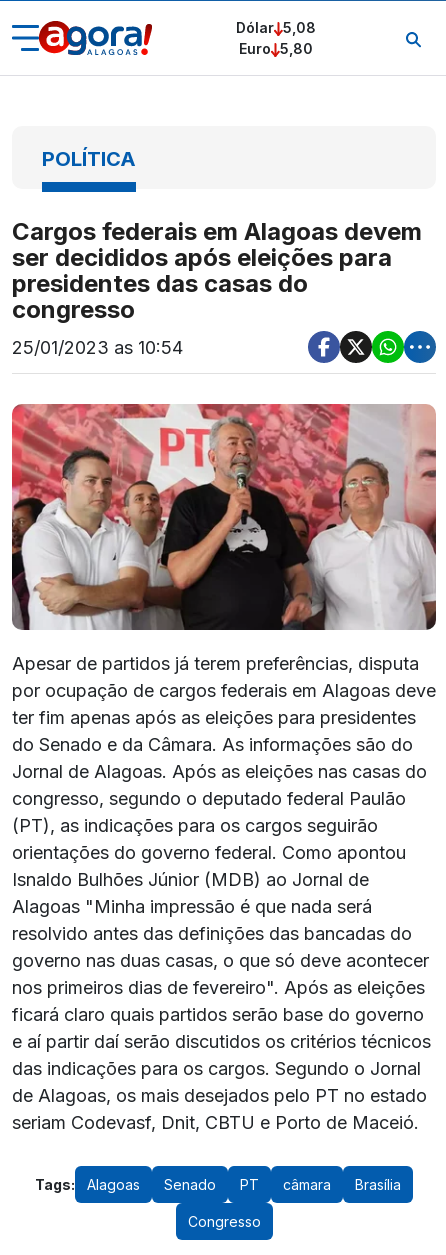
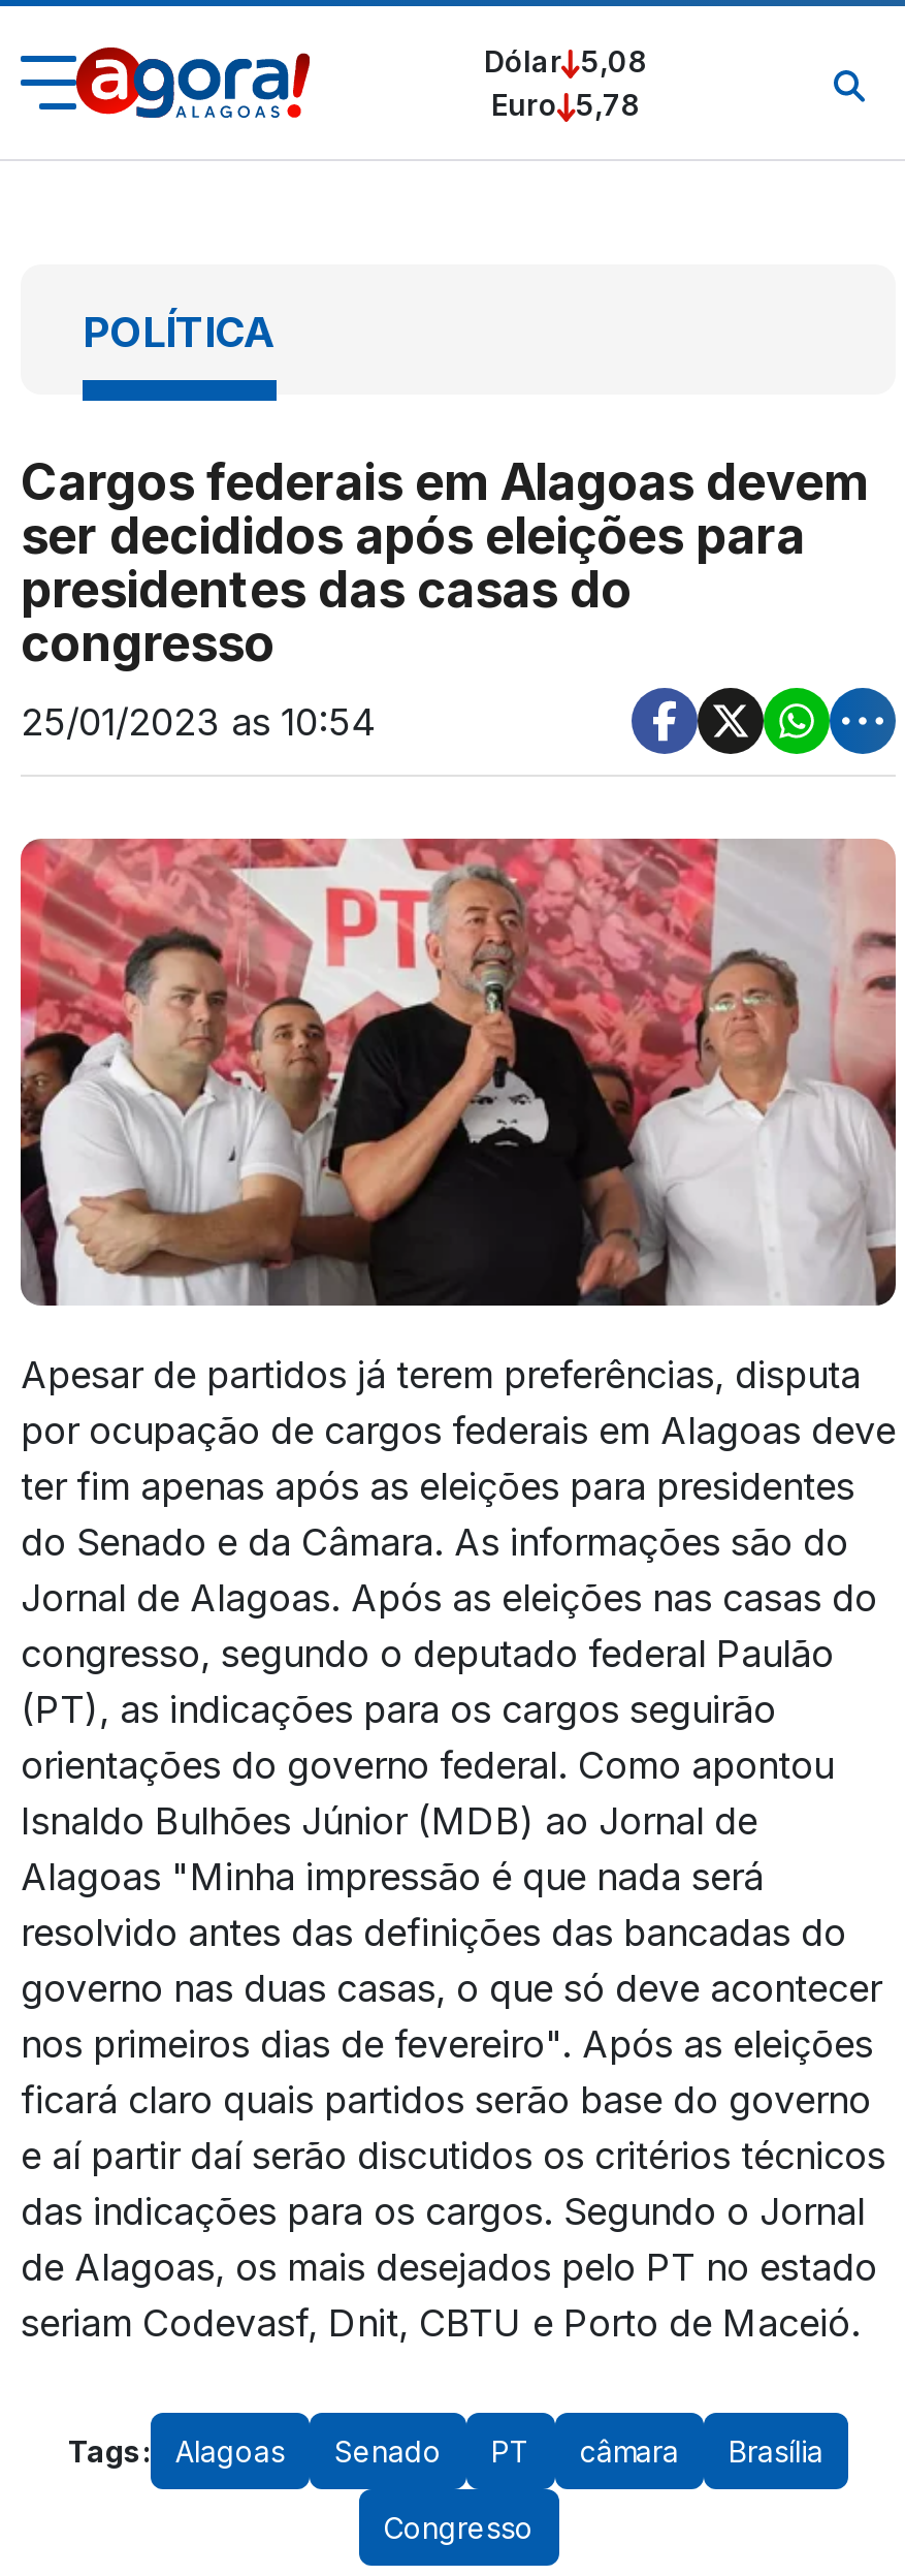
[239,40,313,57] Euro 5,80 -> [491,87,642,122] Euro 5,78

